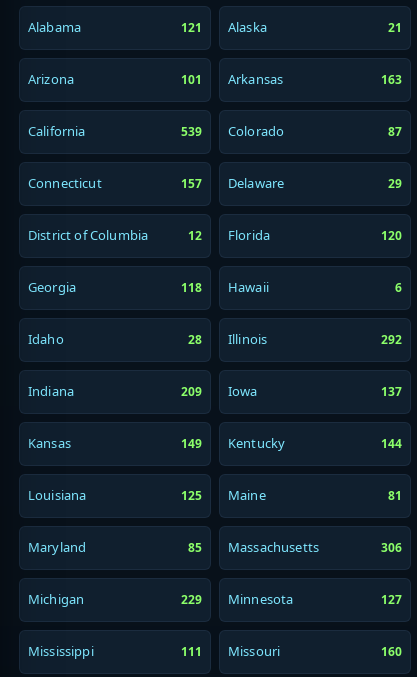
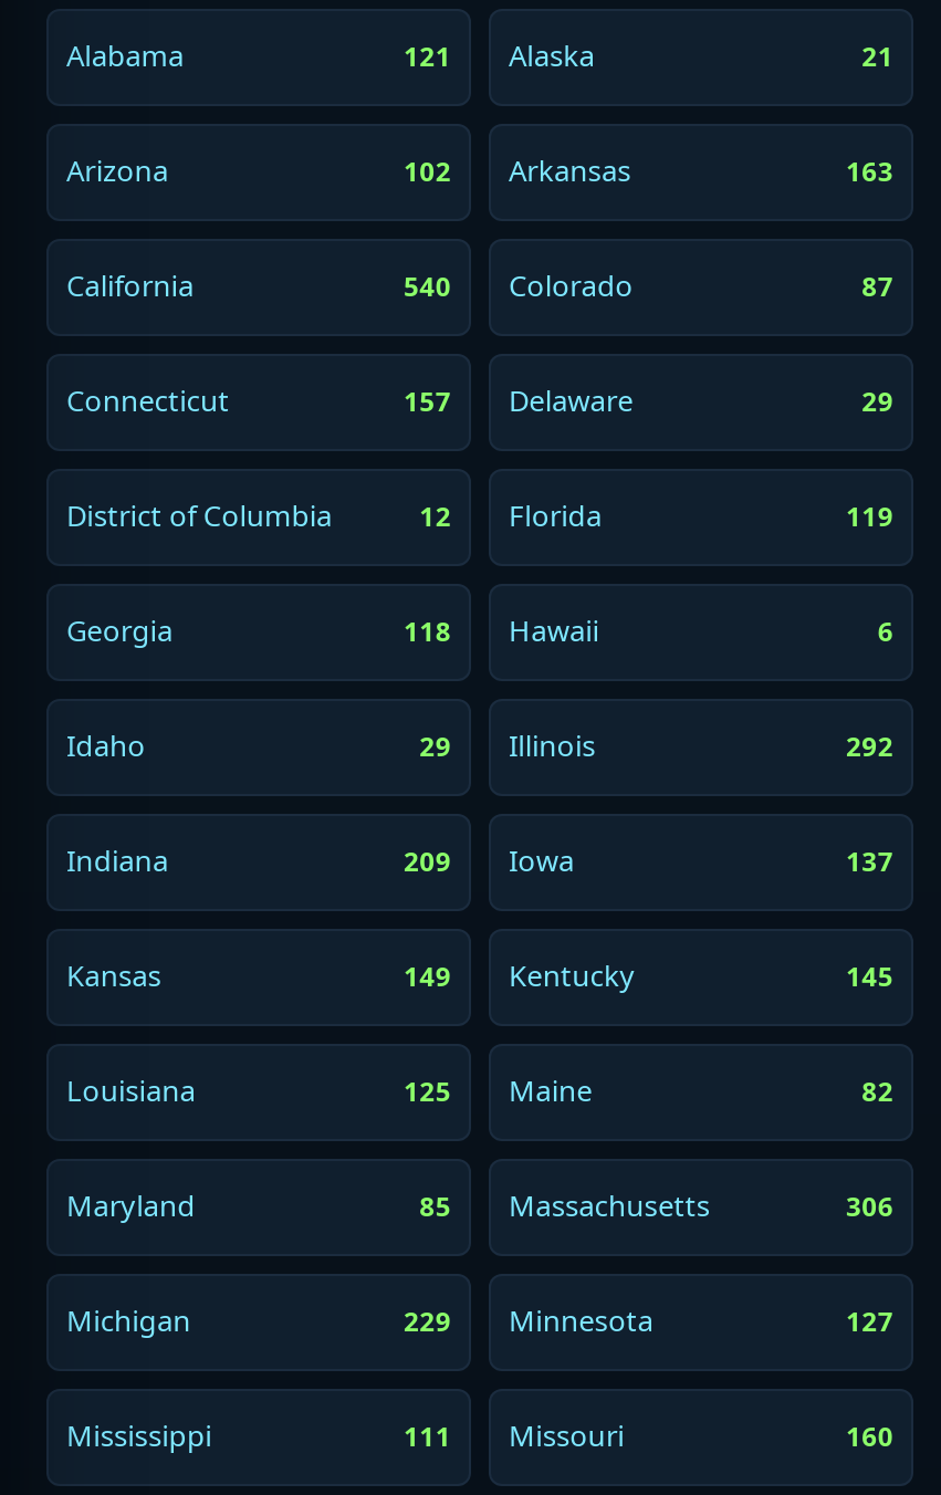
[180,70,283,88] 101 Arkansas -> [404,151,631,191] 102 Arkansas
[180,122,284,140] 539 Colorado -> [404,266,633,306] 540 Colorado
[380,227,402,244] 120 -> [846,498,893,535] 119
[188,330,267,348] 28 Illinois -> [420,726,596,766] 29 Illinois
[380,435,402,452] 144 -> [846,958,893,995] 145
[388,487,402,504] 81 -> [862,1073,893,1110] 82

